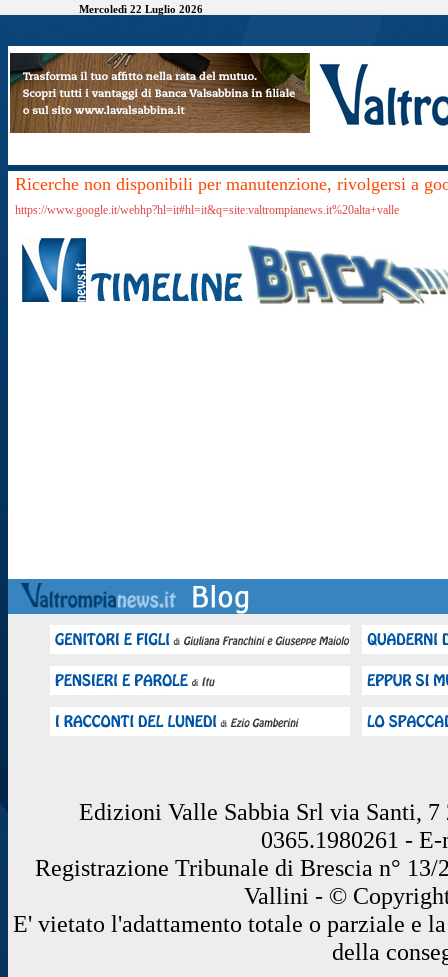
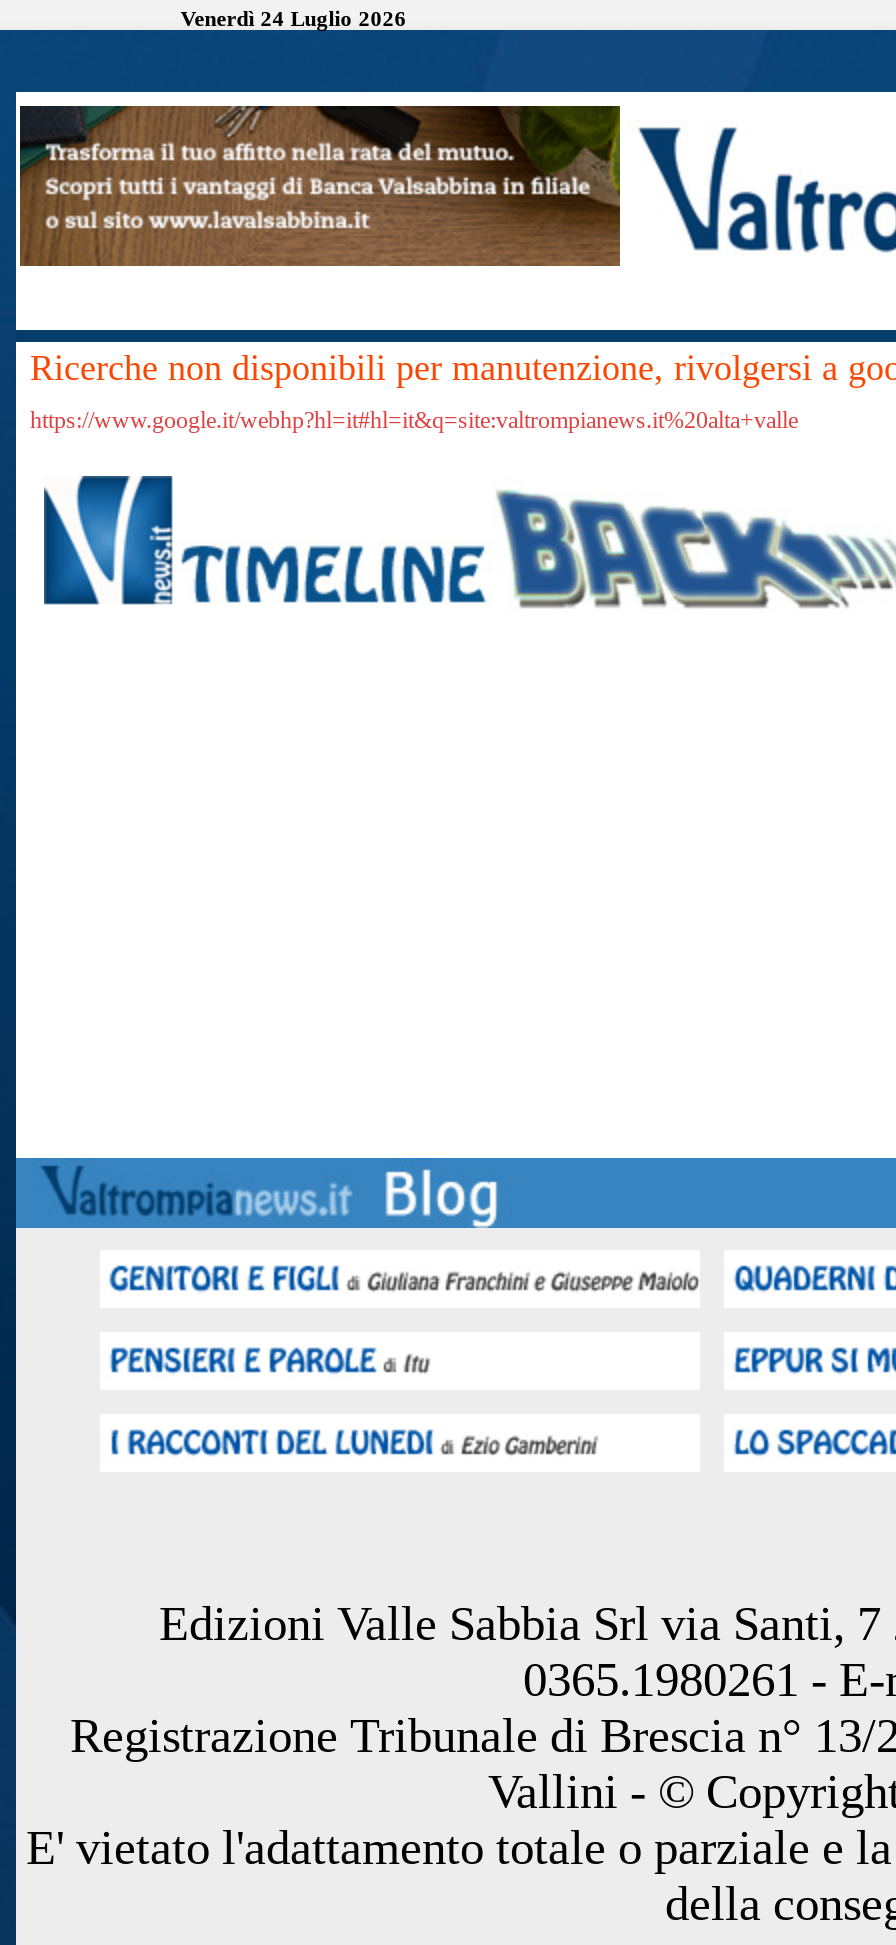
[79,3,203,15] Mercoledì 22 Luglio 2026 -> [181,6,407,30] Venerdì 24 Luglio 2026

